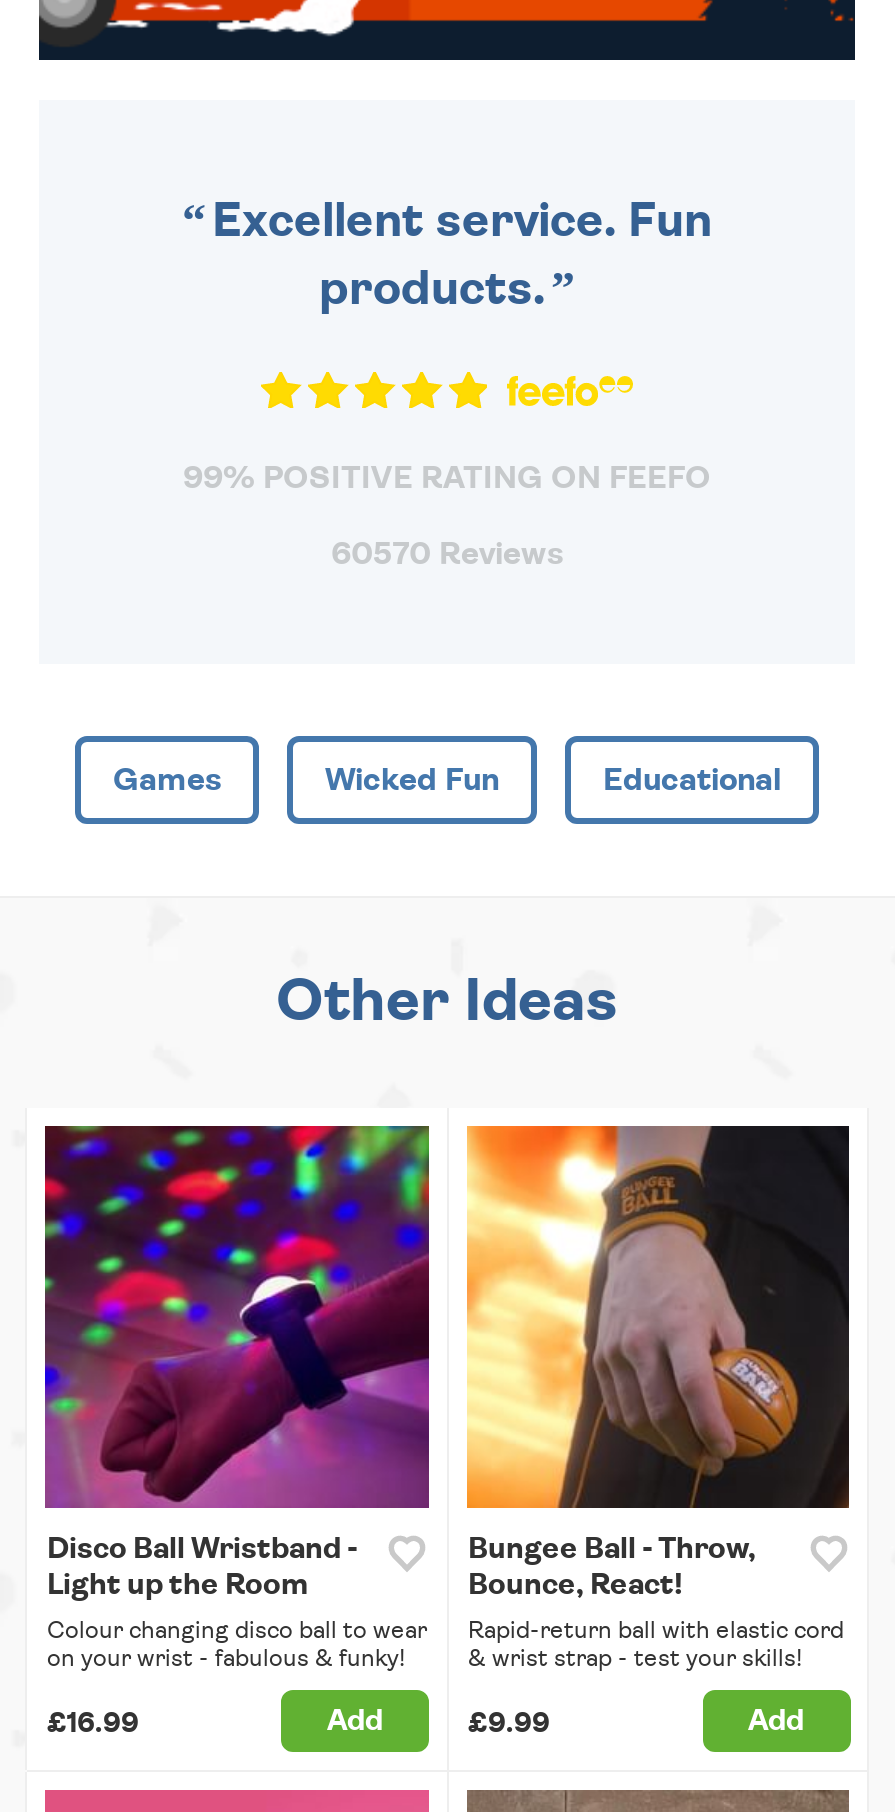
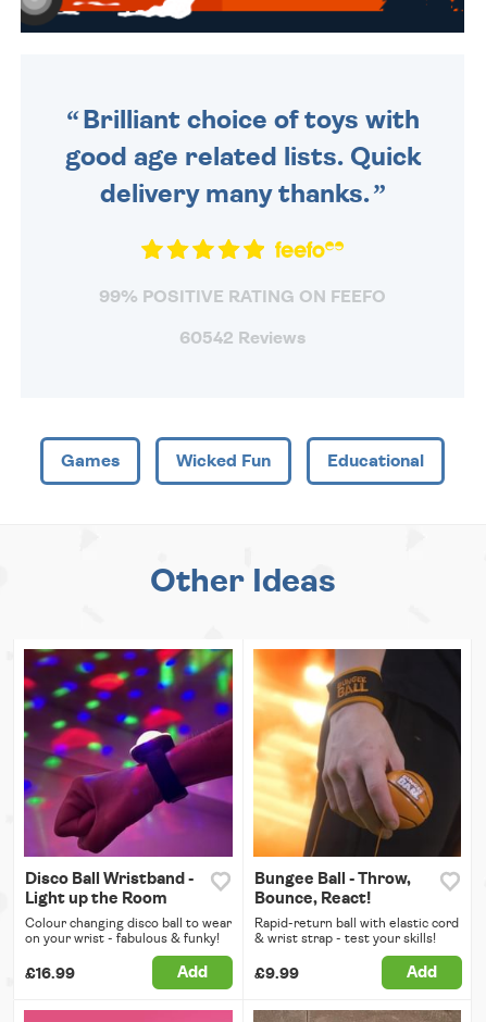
[212,197,712,313] Excellent service. Fun | products. -> [65,107,420,207] Brilliant choice of toys with | good age related lists. Quick | delivery many thanks.
[331,537,563,569] 60570 Reviews -> [179,329,306,347] 60542 Reviews

